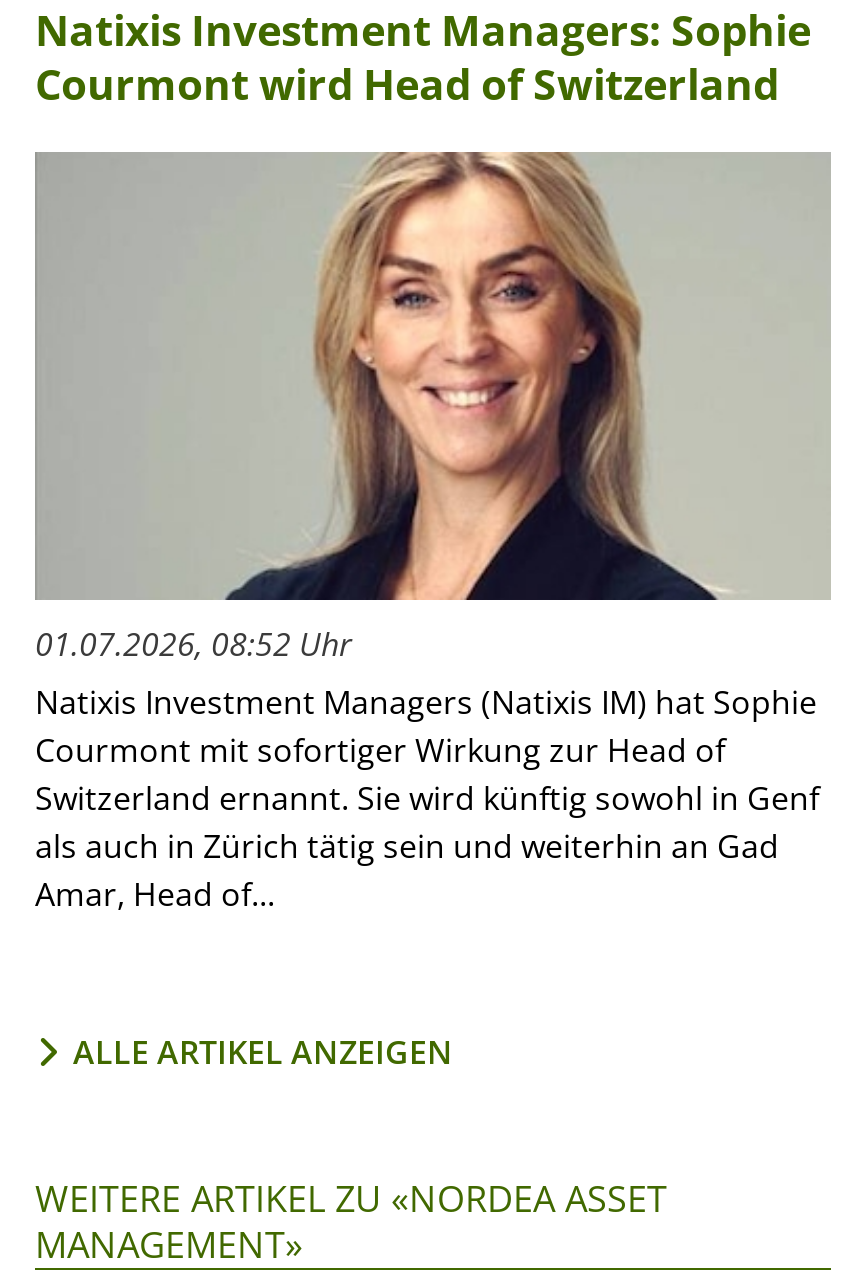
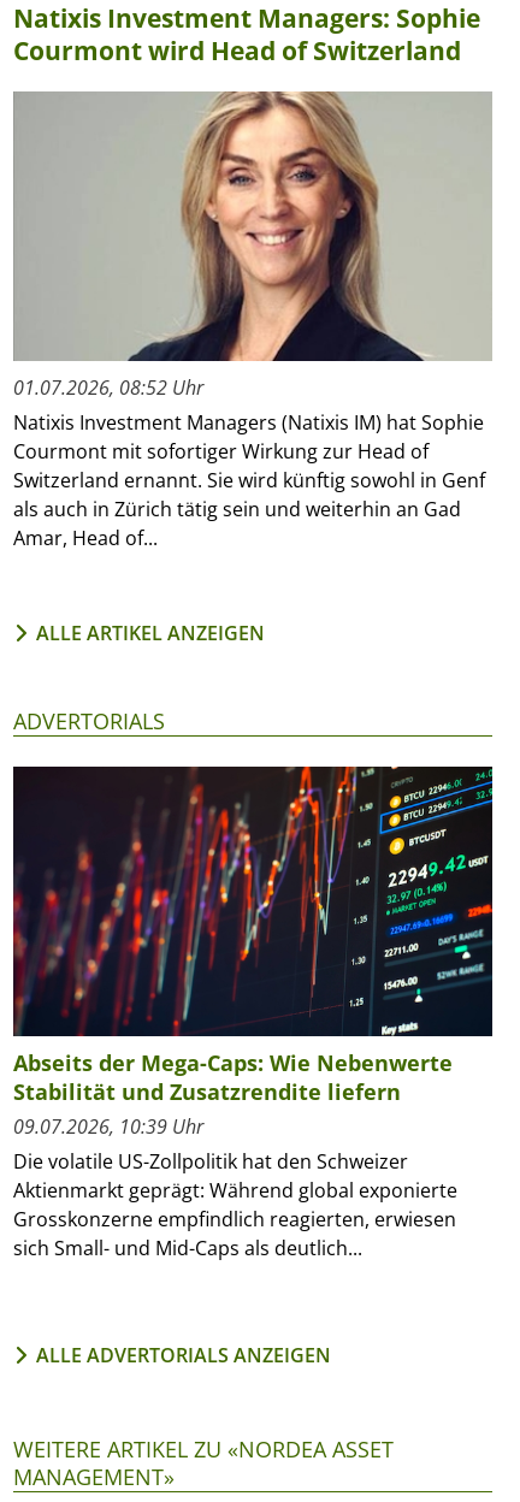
none -> [12,765,494,1262] [image] | Abseits der Mega-Caps: Wie Nebenwerte | Stabilität und Zusatzrendite liefern | 09.07.2026, 10:39 Uhr | Die volatile US-Zollpolitik hat den Schweizer | Aktienmarkt geprägt: Während global exponierte | Grosskonzerne empfindlich reagierten, erwiesen | sich Small- und Mid-Caps als deutlich...
none -> [13,707,165,736] ADVERTORIALS
none -> [36,1342,331,1369] ALLE ADVERTORIALS ANZEIGEN

